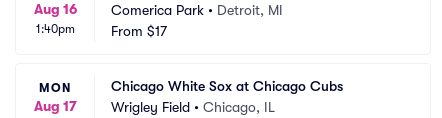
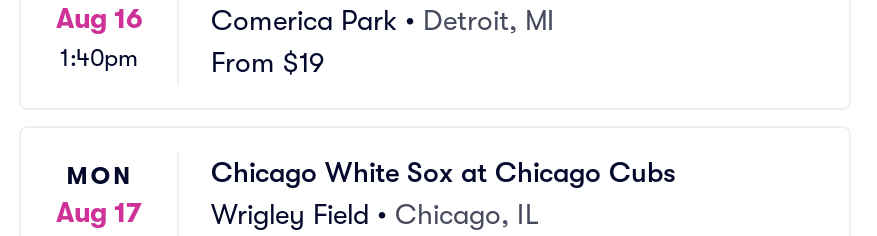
[111,23,167,39] From $17 -> [211,46,325,78] From $19

